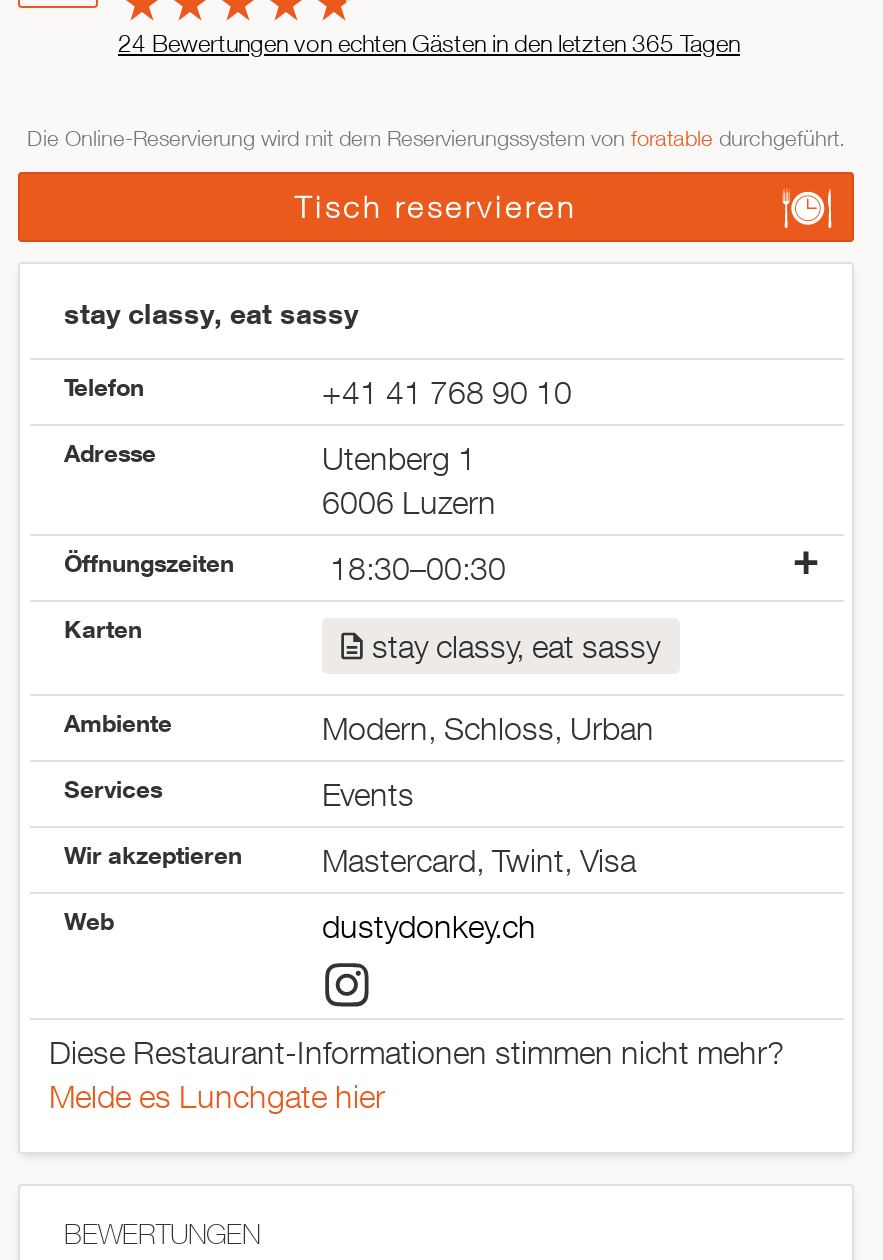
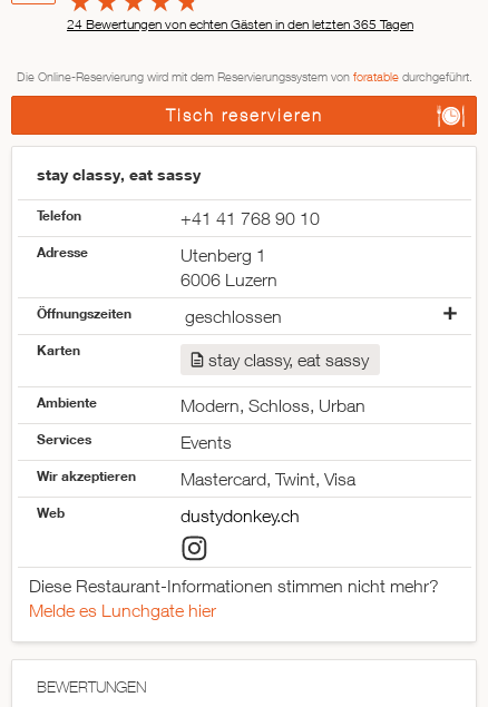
[322,551,506,587] 18:30–00:30 -> [180,307,282,327] geschlossen

